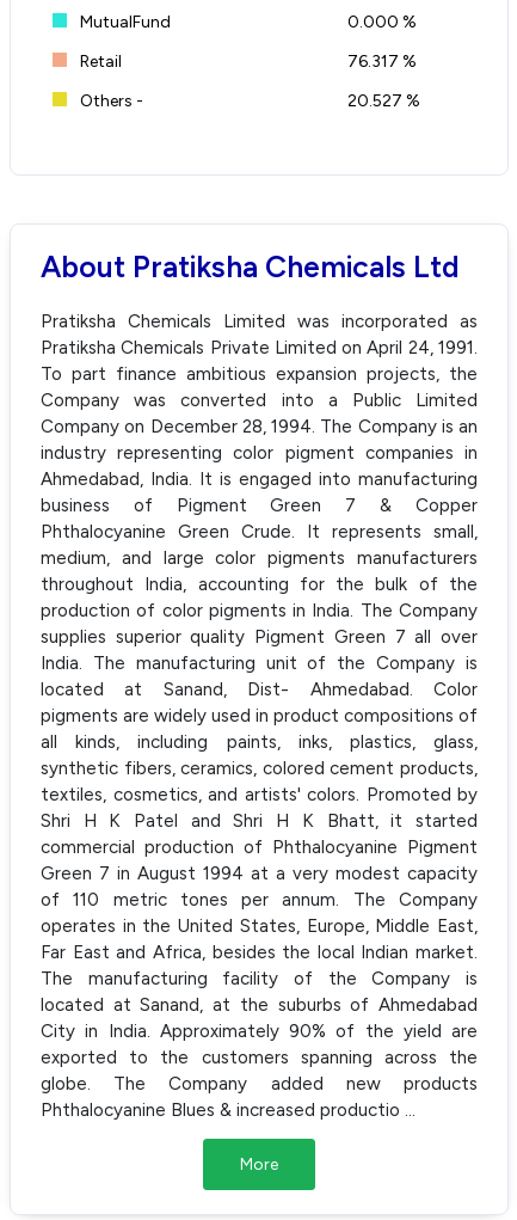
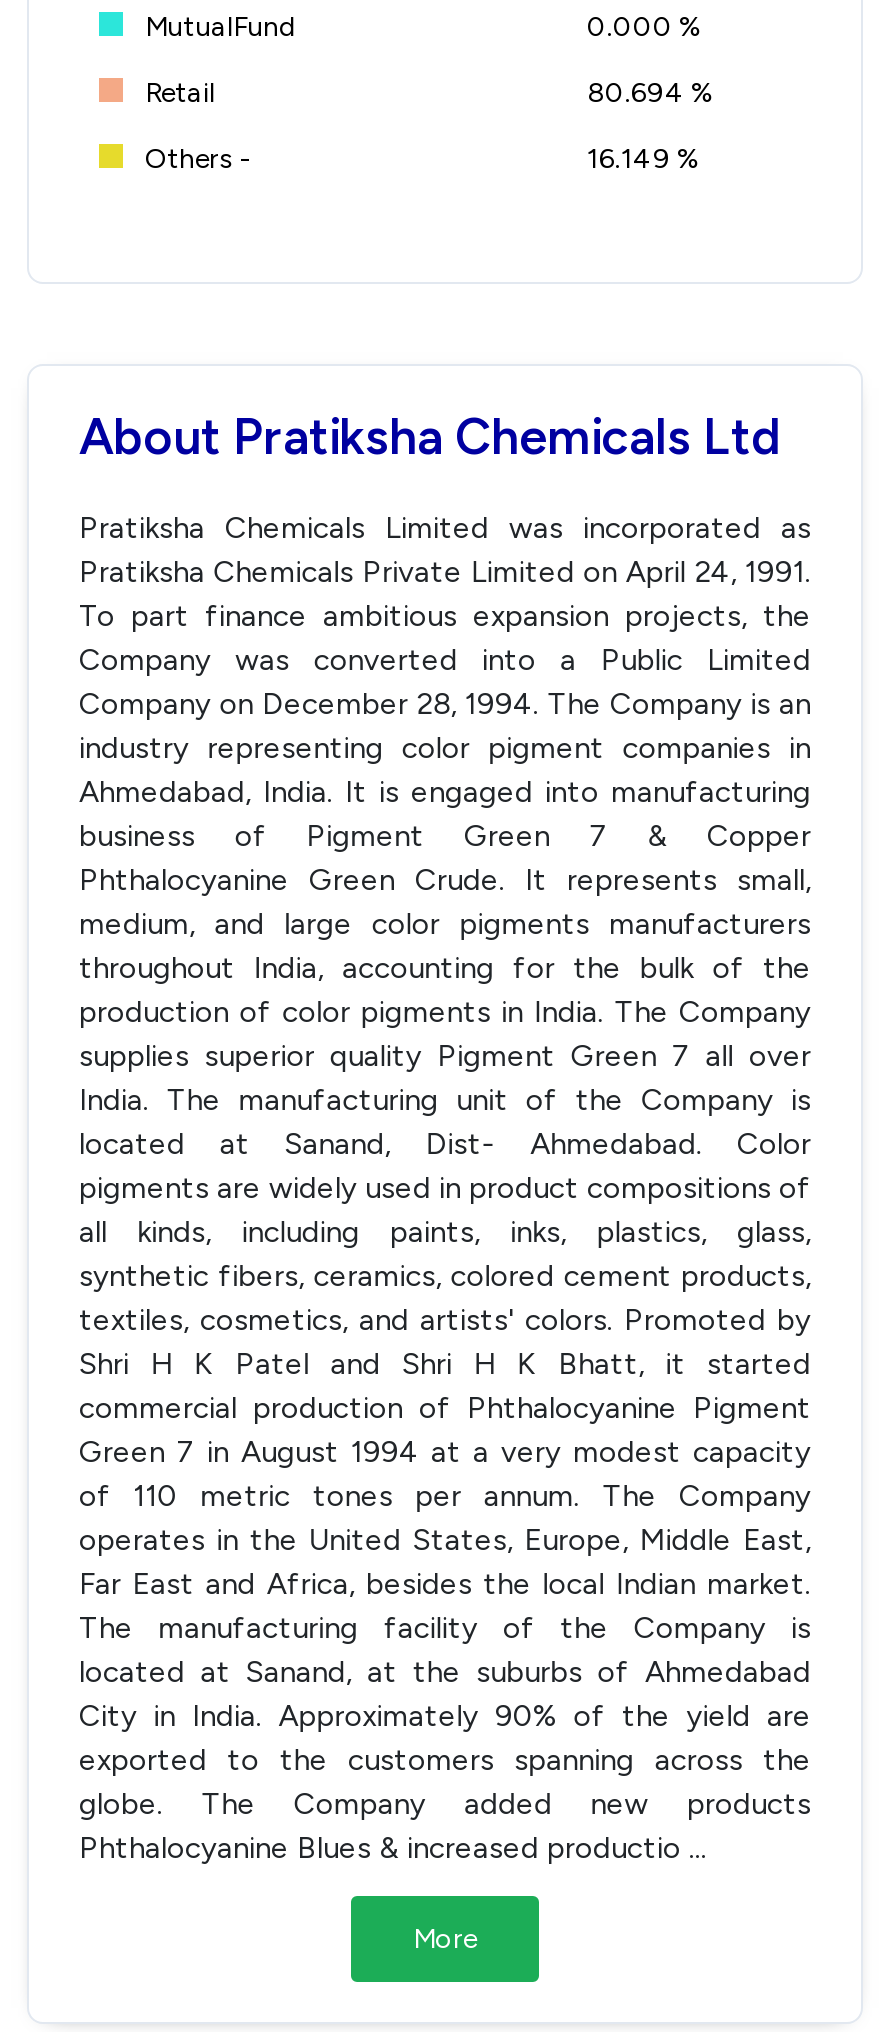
[347,51,417,72] 76.317 % -> [587,76,715,110] 80.694 %
[347,91,420,111] 20.527 % -> [587,142,701,176] 16.149 %

